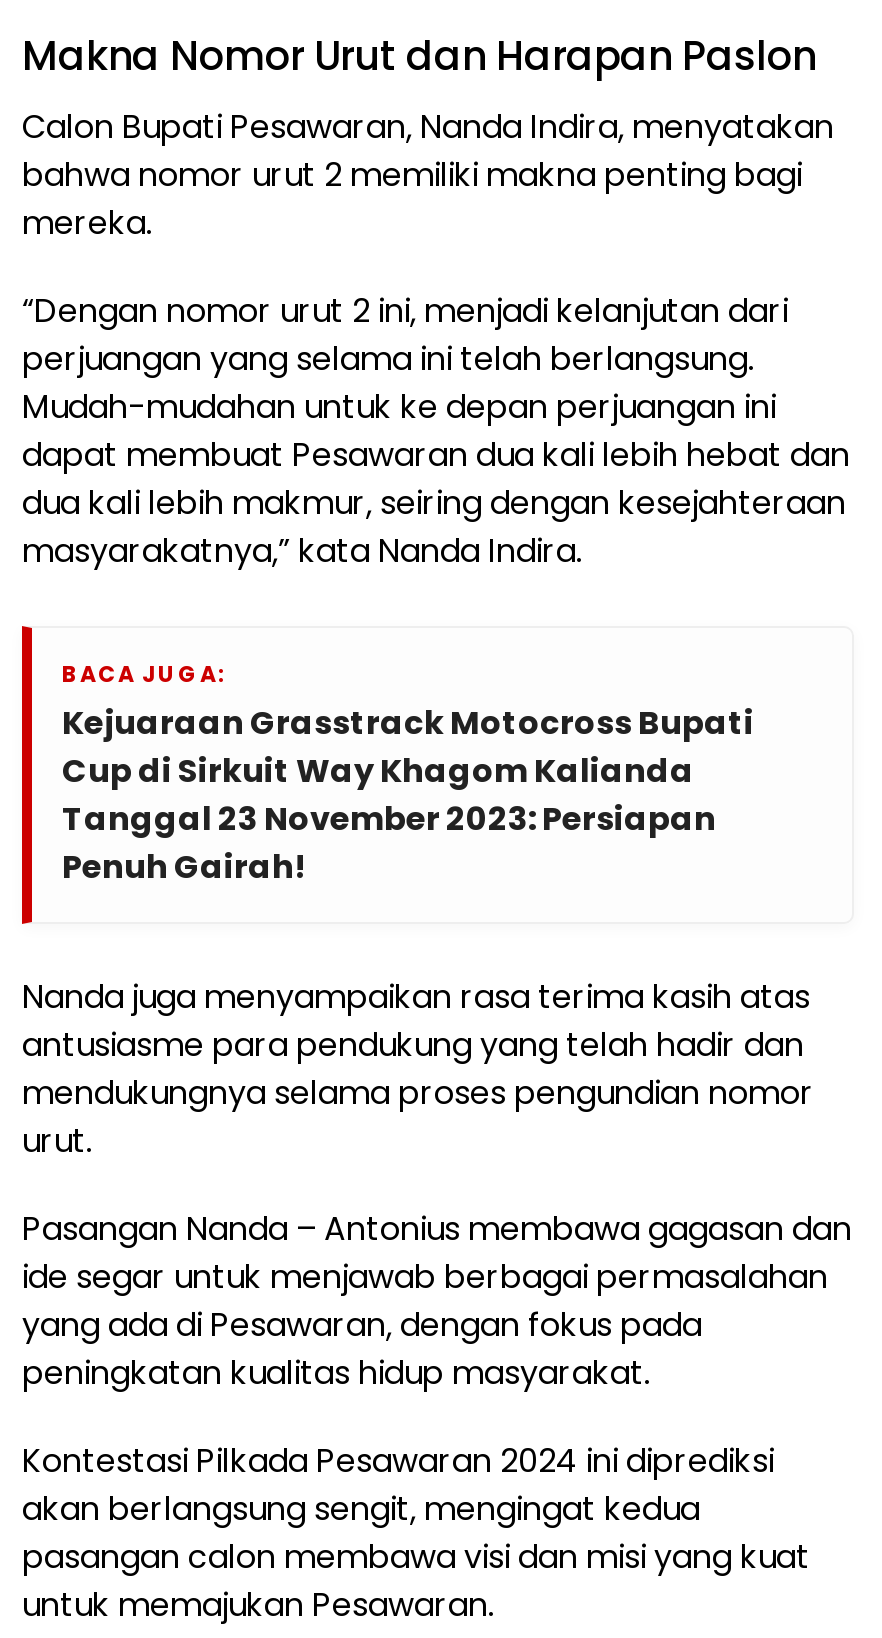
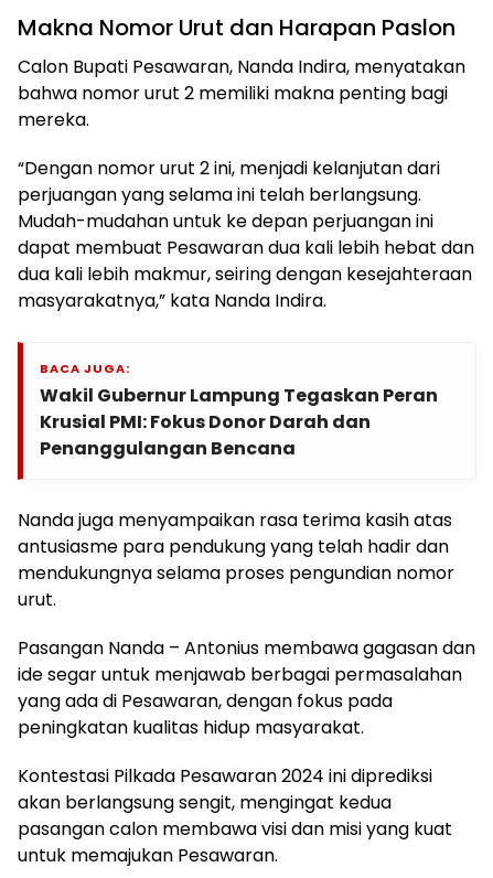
[62,700,754,890] Kejuaraan Grasstrack Motocross Bupati | Cup di Sirkuit Way Khagom Kalianda | Tanggal 23 November 2023: Persiapan | Penuh Gairah! -> [40,383,438,461] Wakil Gubernur Lampung Tegaskan Peran | Krusial PMI: Fokus Donor Darah dan | Penanggulangan Bencana

